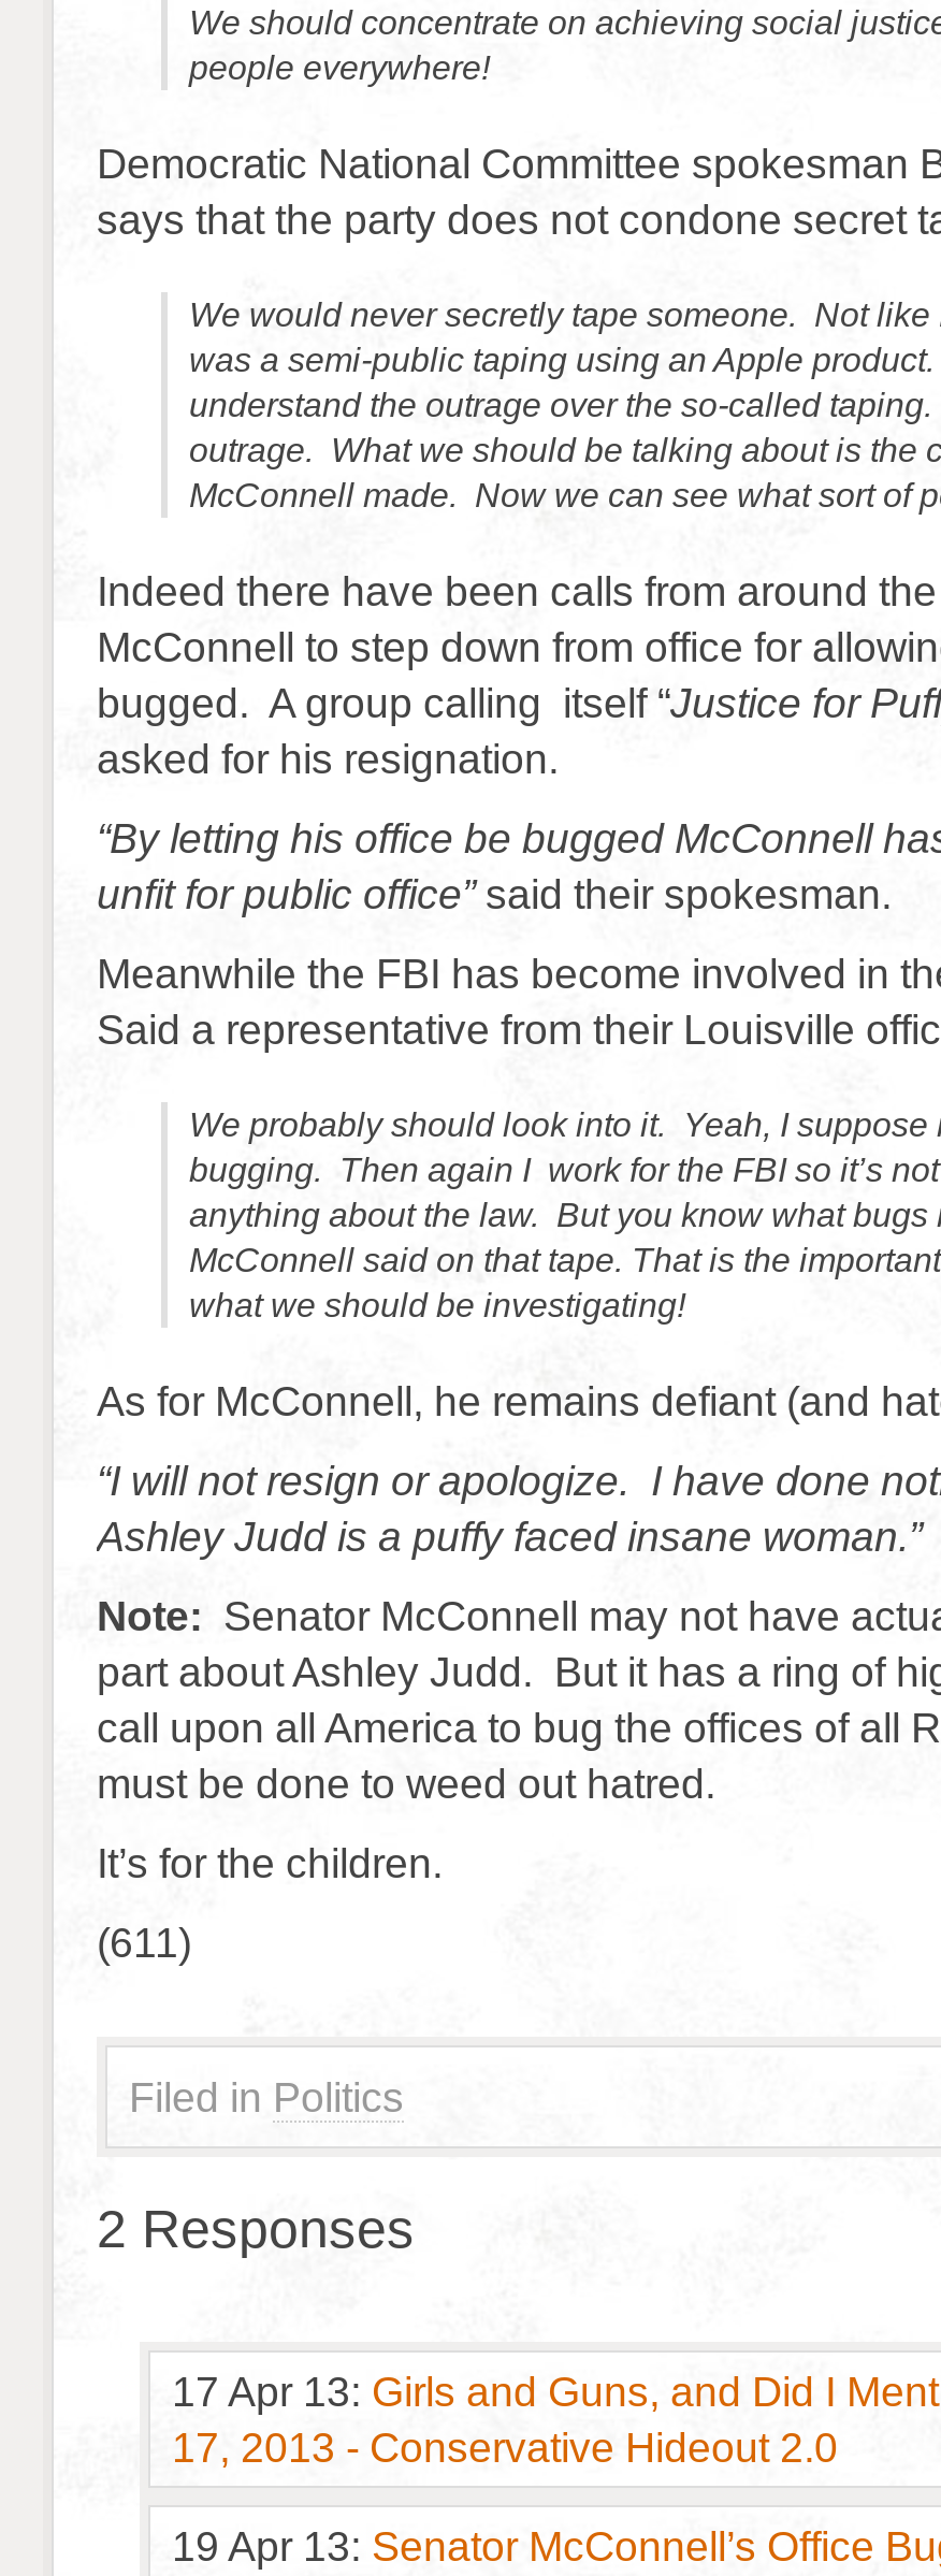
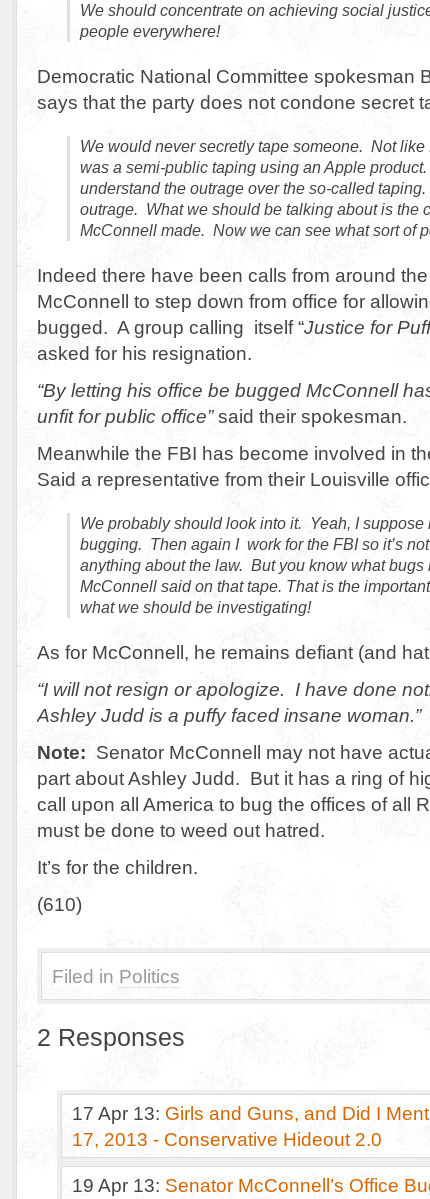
[97,1919,191,1966] (611) -> [37,893,82,915] (610)

